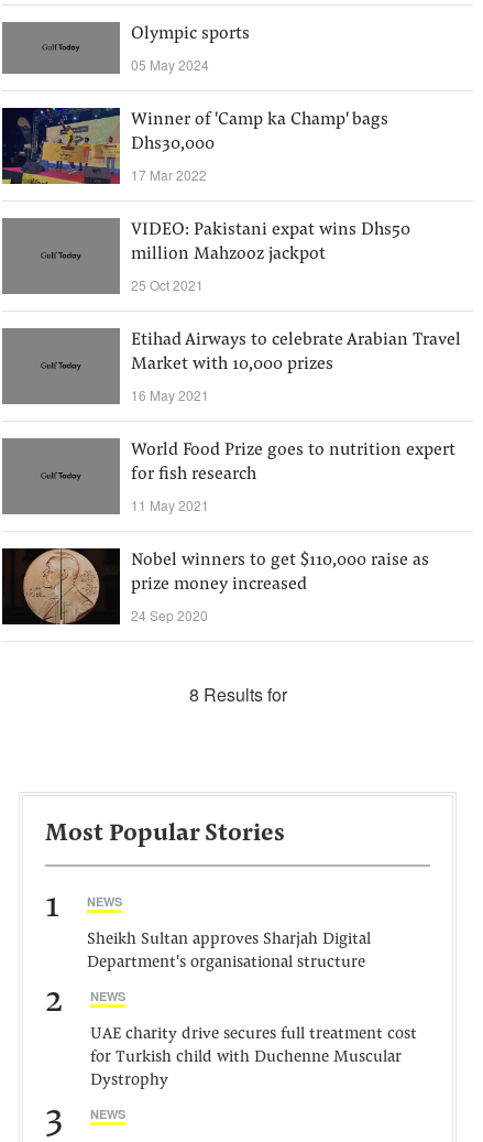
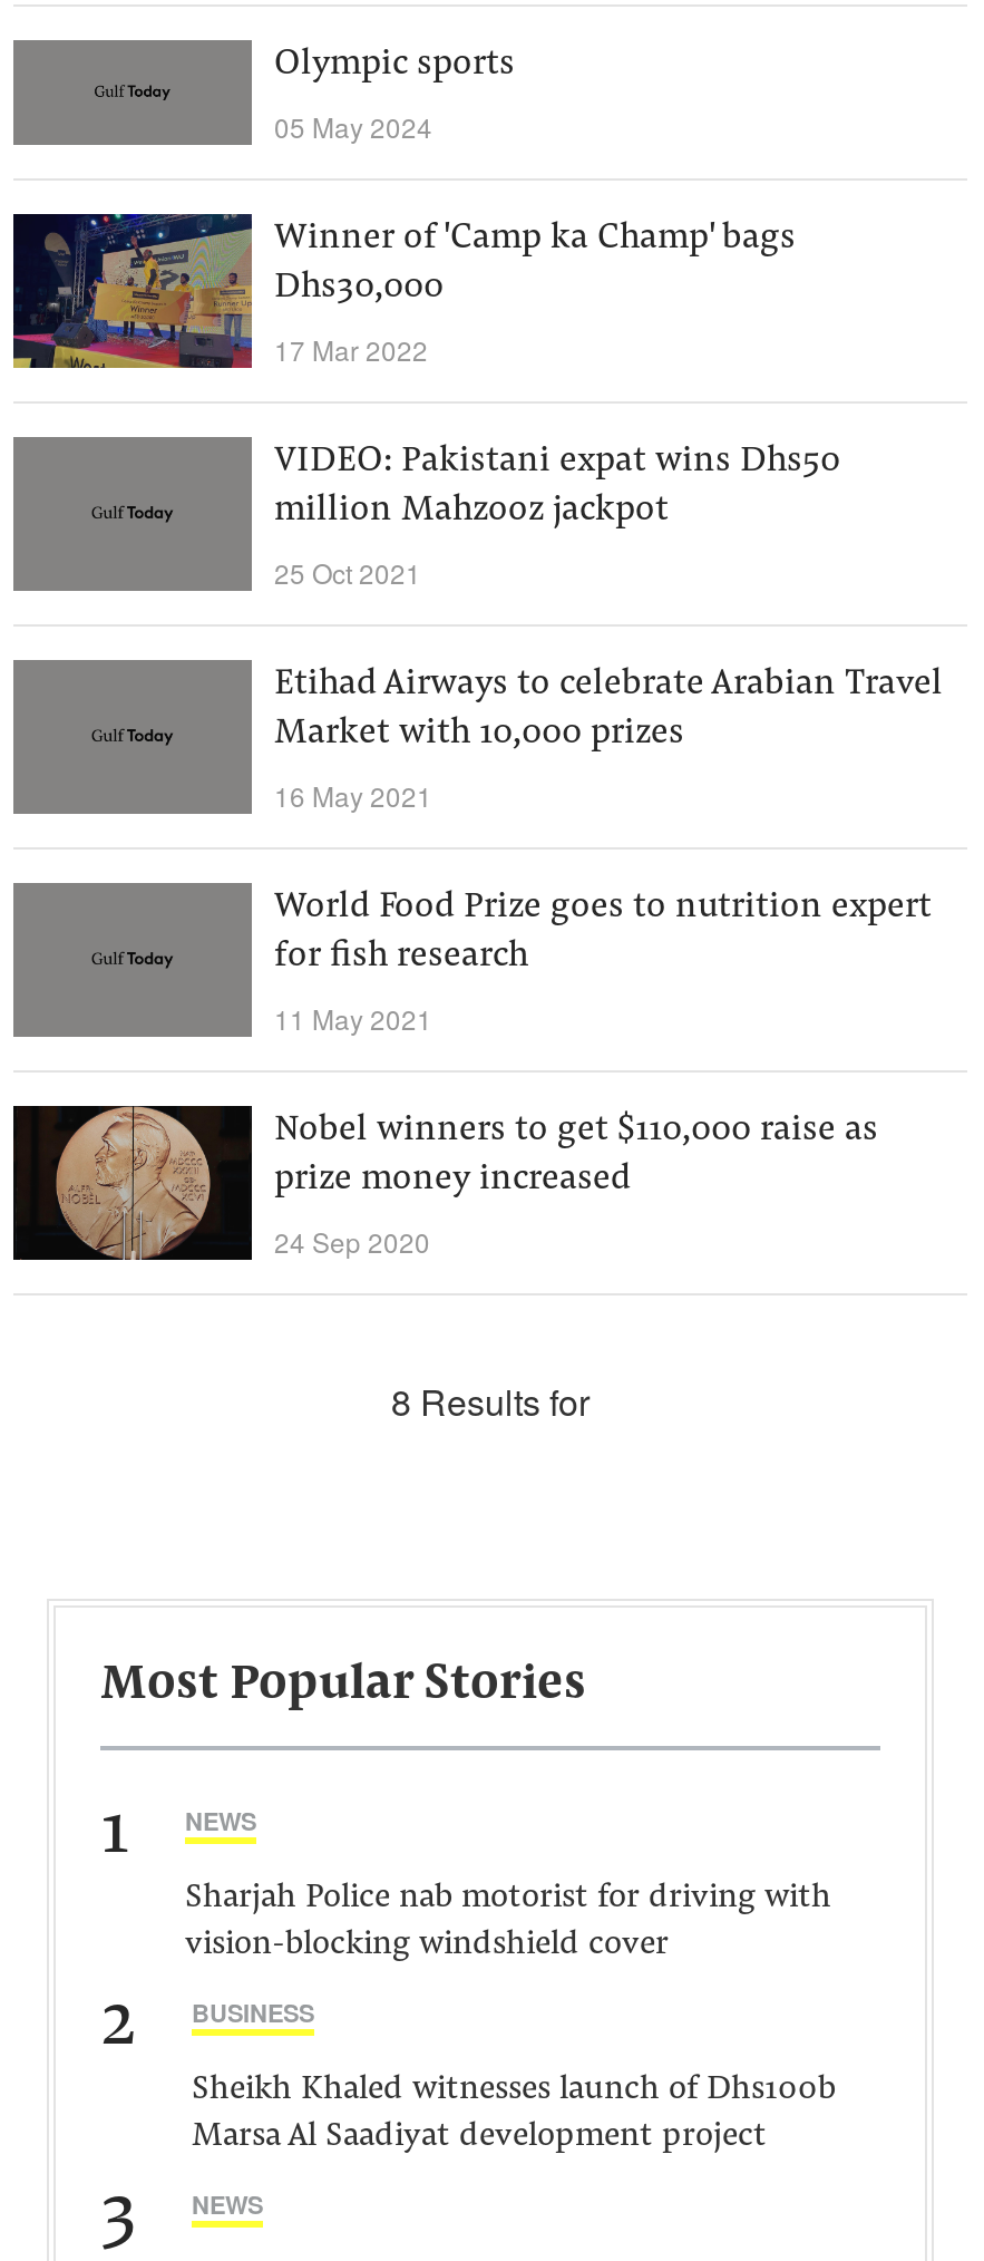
[87,932,371,971] Sheikh Sultan approves Sharjah Digital | Department's organisational structure -> [185,1882,831,1962] Sharjah Police nab motorist for driving with | vision-blocking windshield cover
[90,988,125,1004] NEWS -> [192,1996,314,2029] BUSINESS
[90,1026,417,1089] UAE charity drive secures full treatment cost | for Turkish child with Duchenne Muscular | Dystrophy -> [192,2074,836,2154] Sheikh Khaled witnesses launch of Dhs100b | Marsa Al Saadiyat development project

